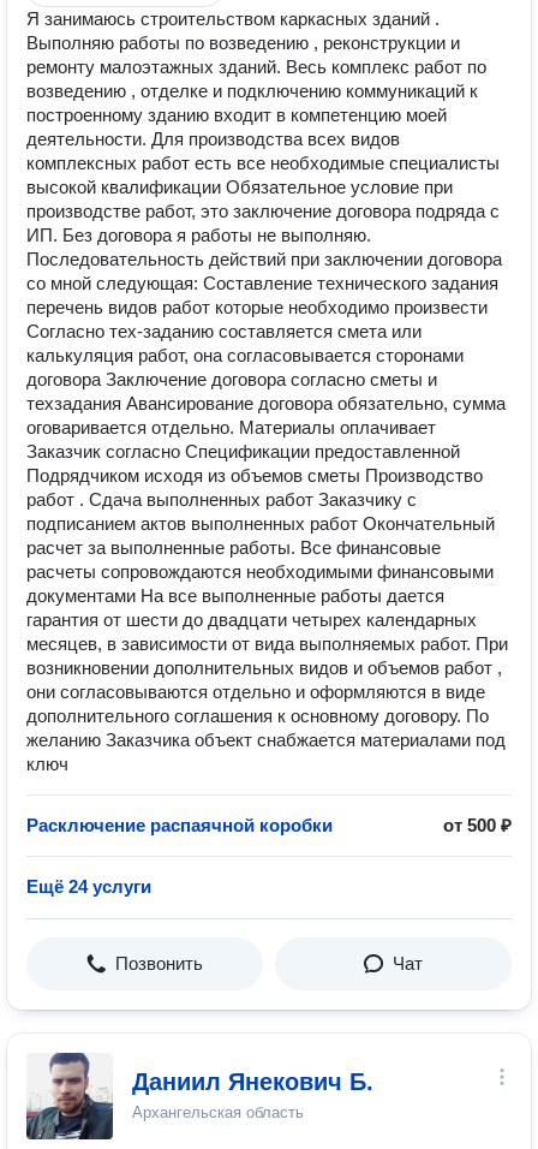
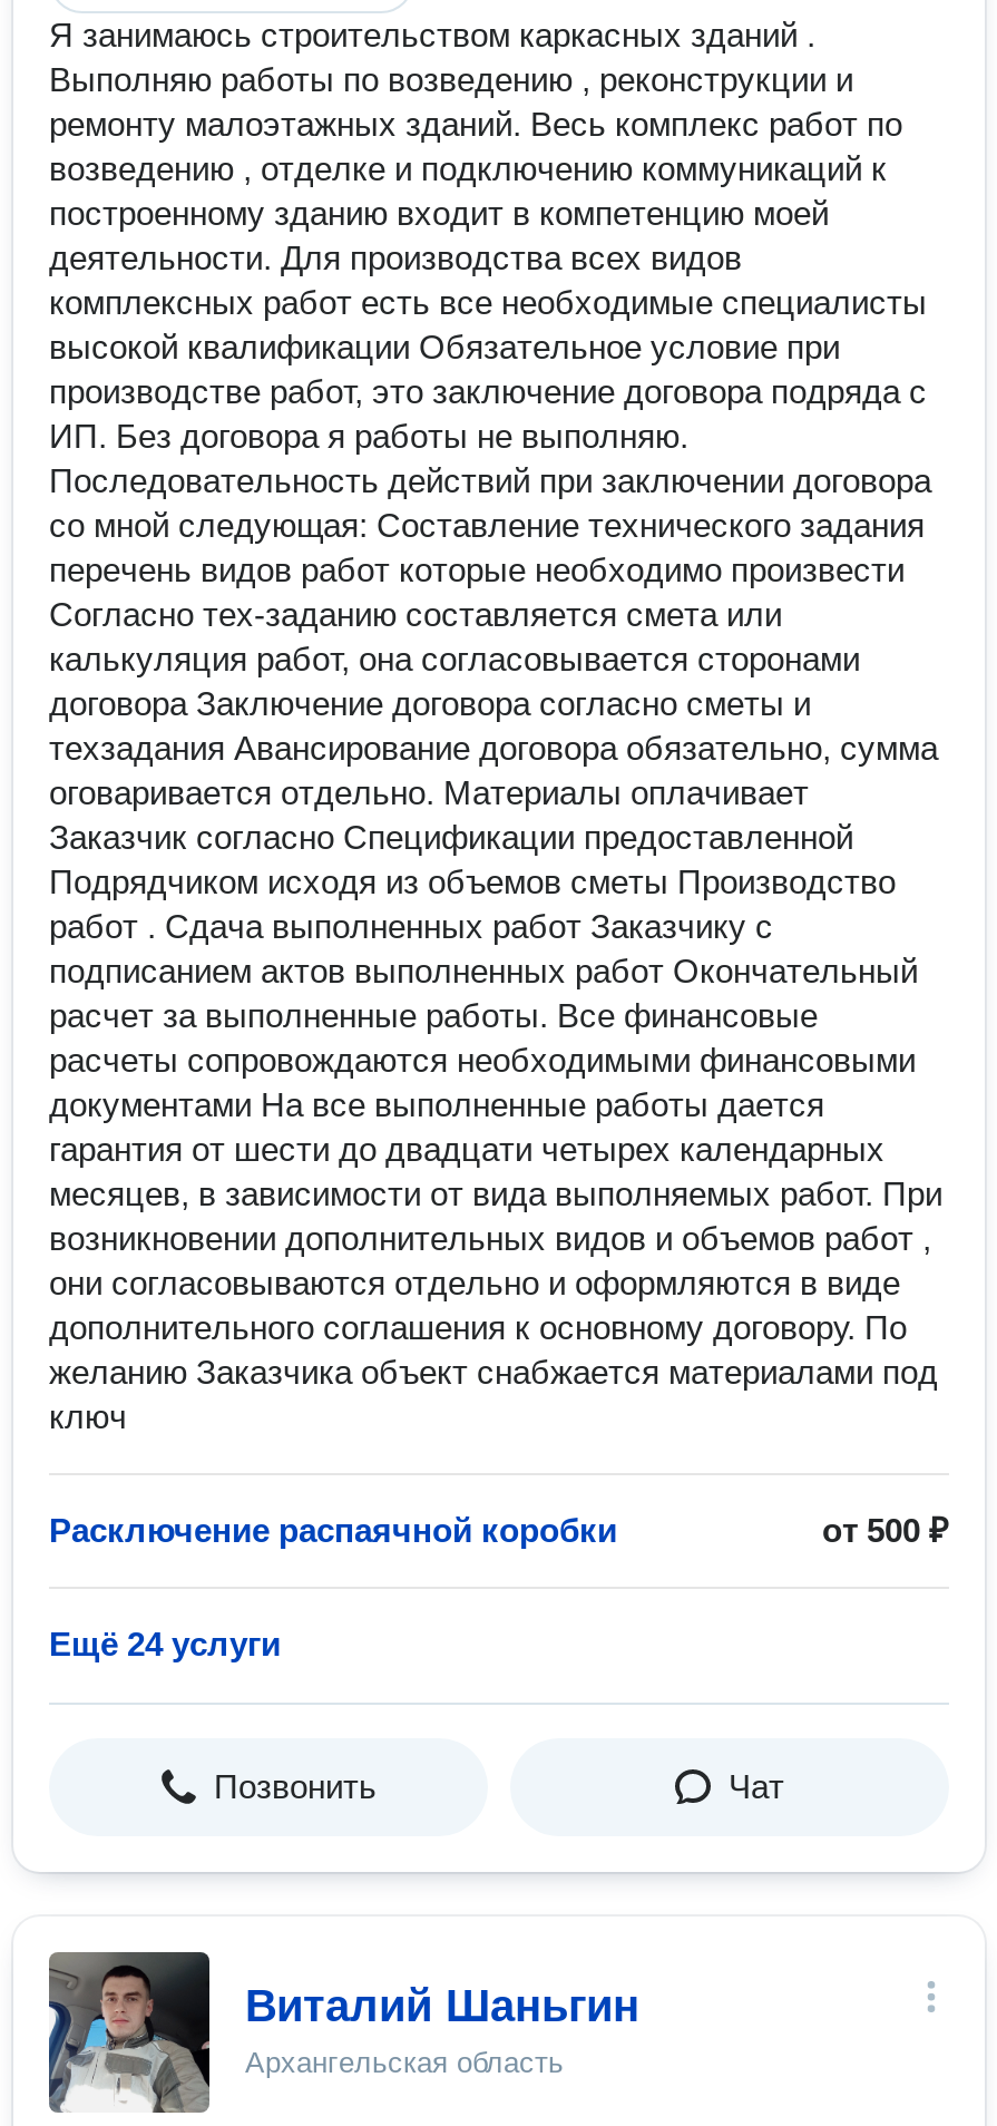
[25,1052,373,1141] [image] | Даниил Янекович Б. -> [47,1950,639,2115] [image] | Виталий Шаньгин

